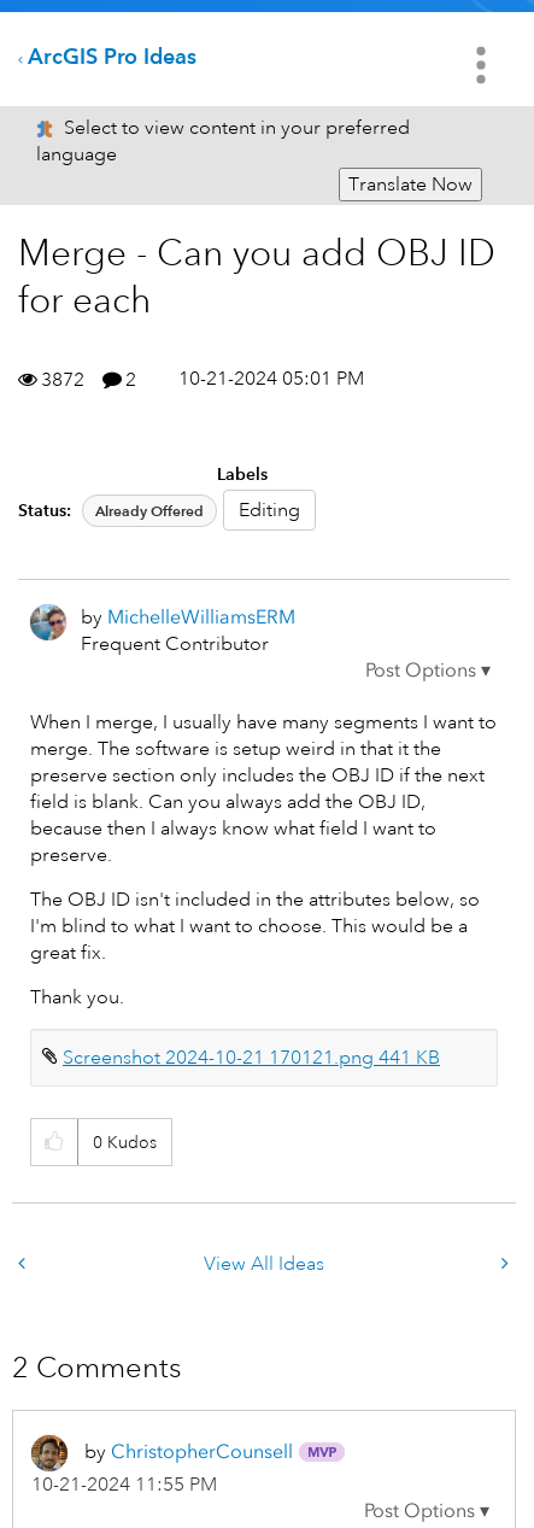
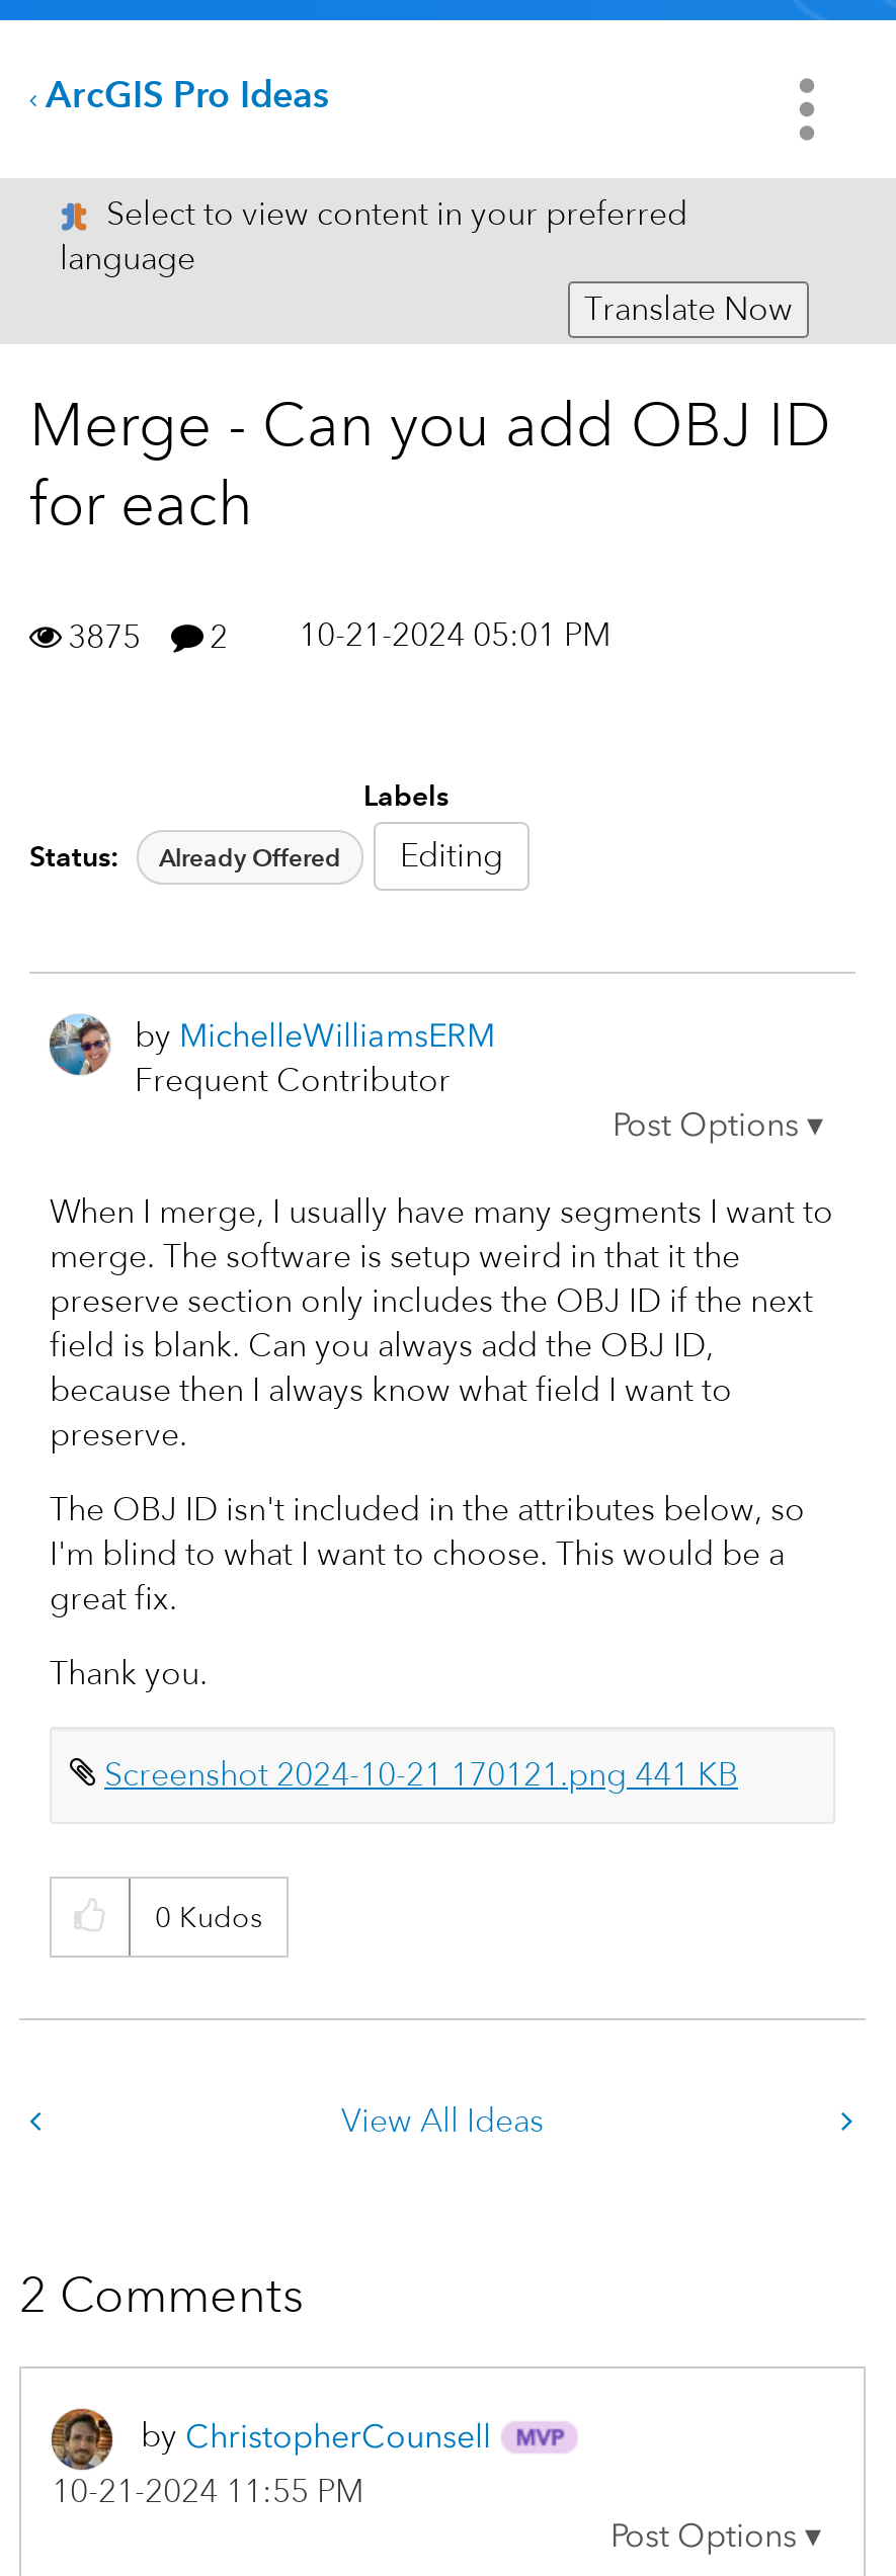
[41,367,364,392] 3872 2 10-21-2024 05:01 PM -> [68,615,610,658] 3875 2 10-21-2024 05:01 PM

